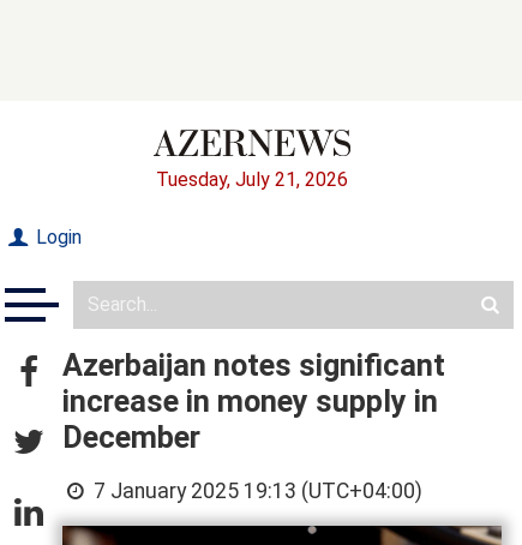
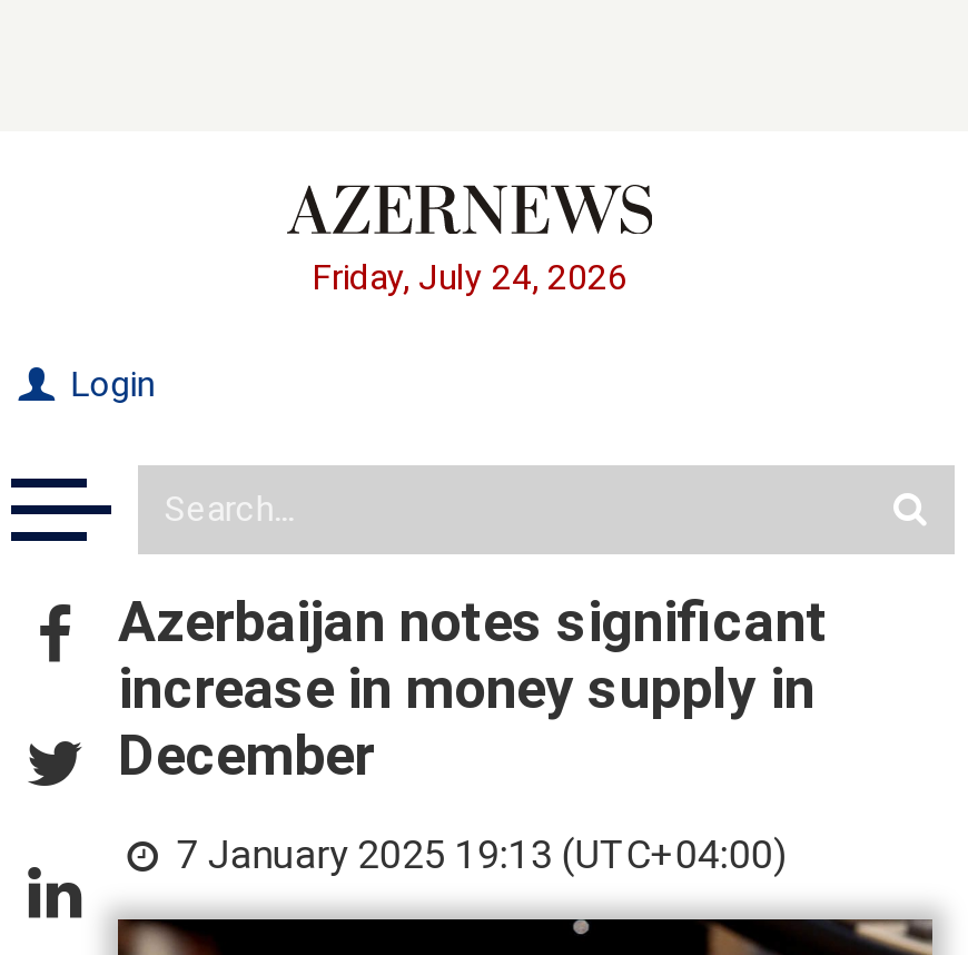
[156,168,348,191] Tuesday, July 21, 2026 -> [312,256,628,298] Friday, July 24, 2026

